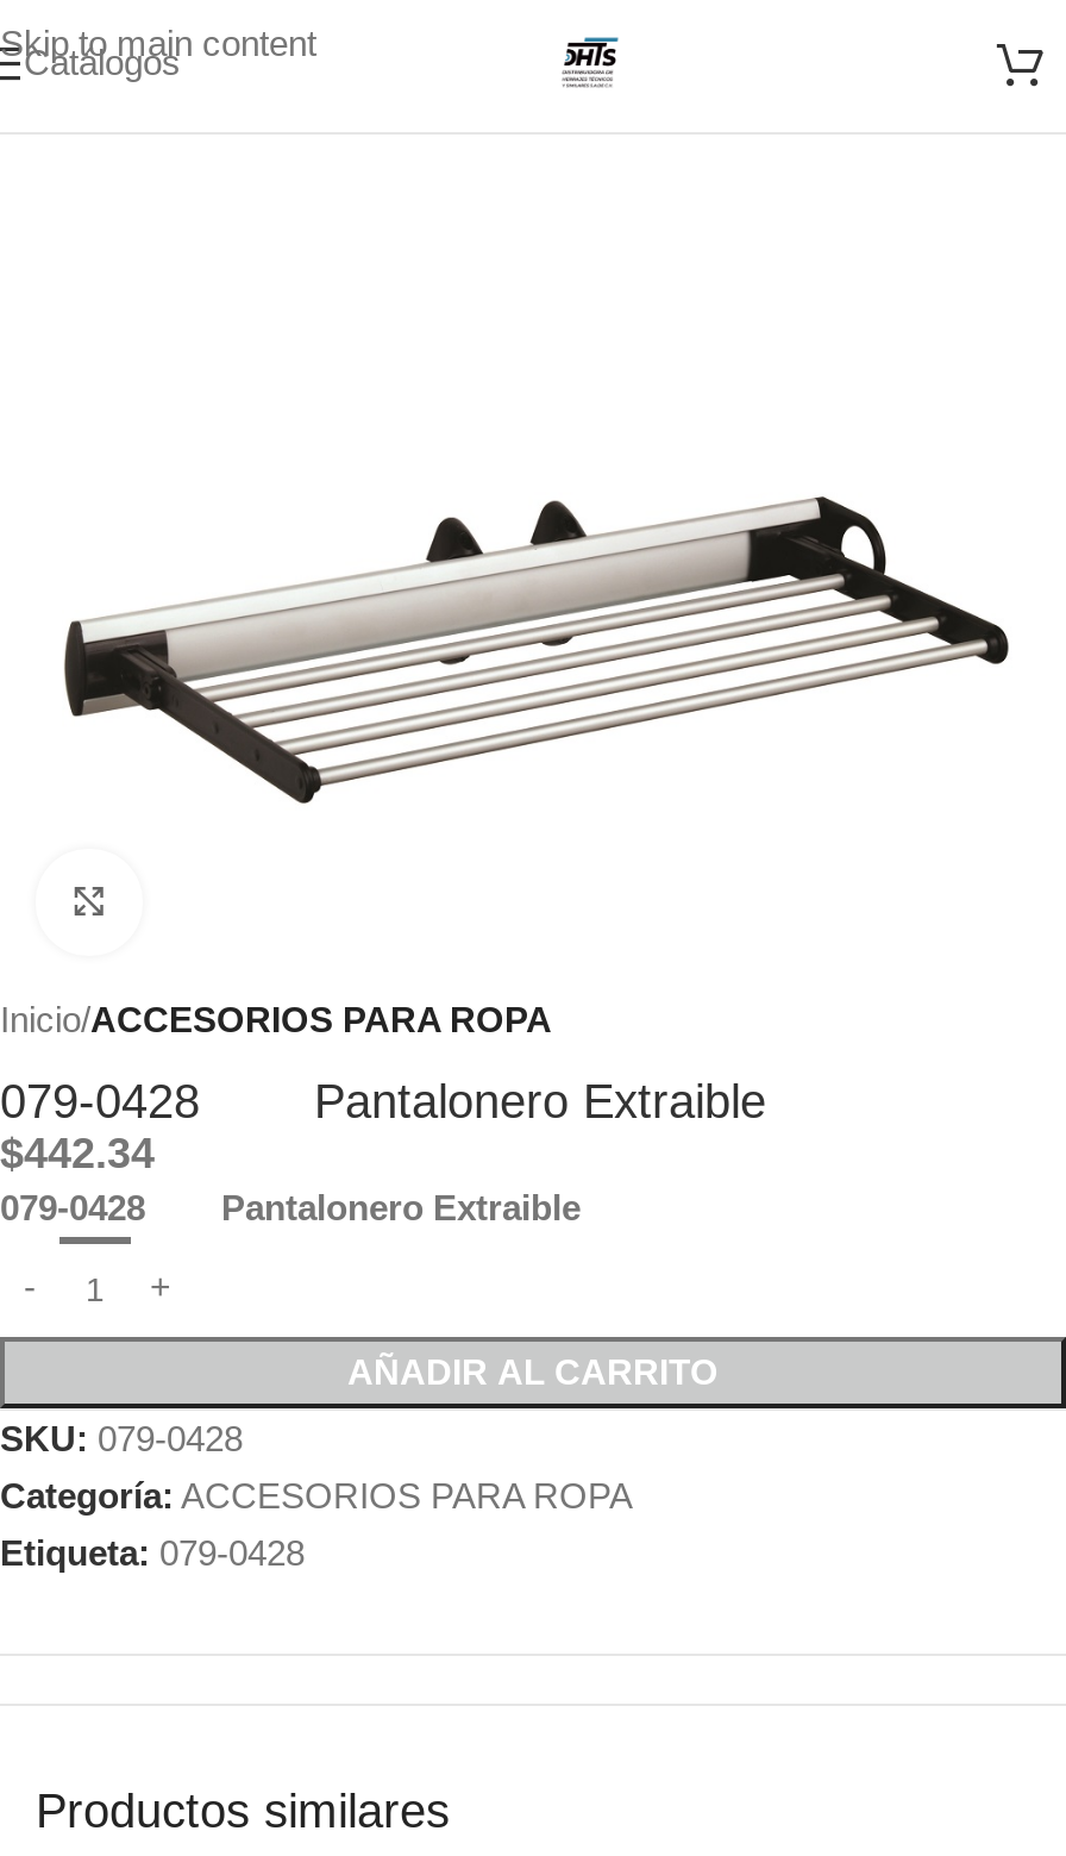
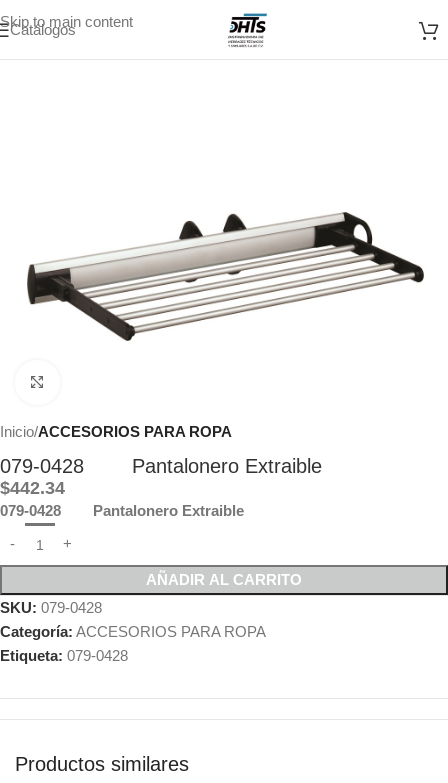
[545,23,633,104] [image] -> [228,12,268,48] [image]

